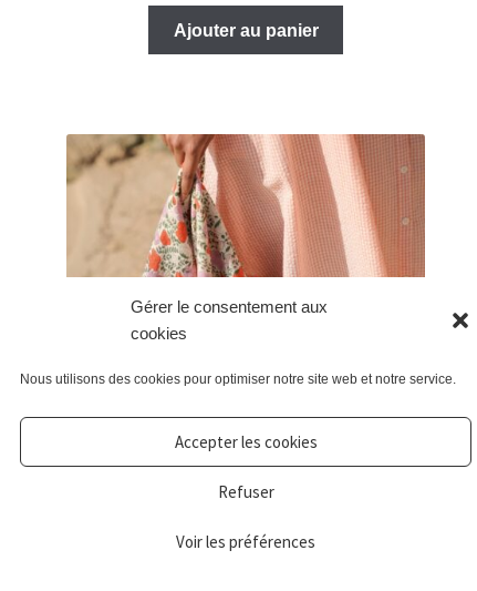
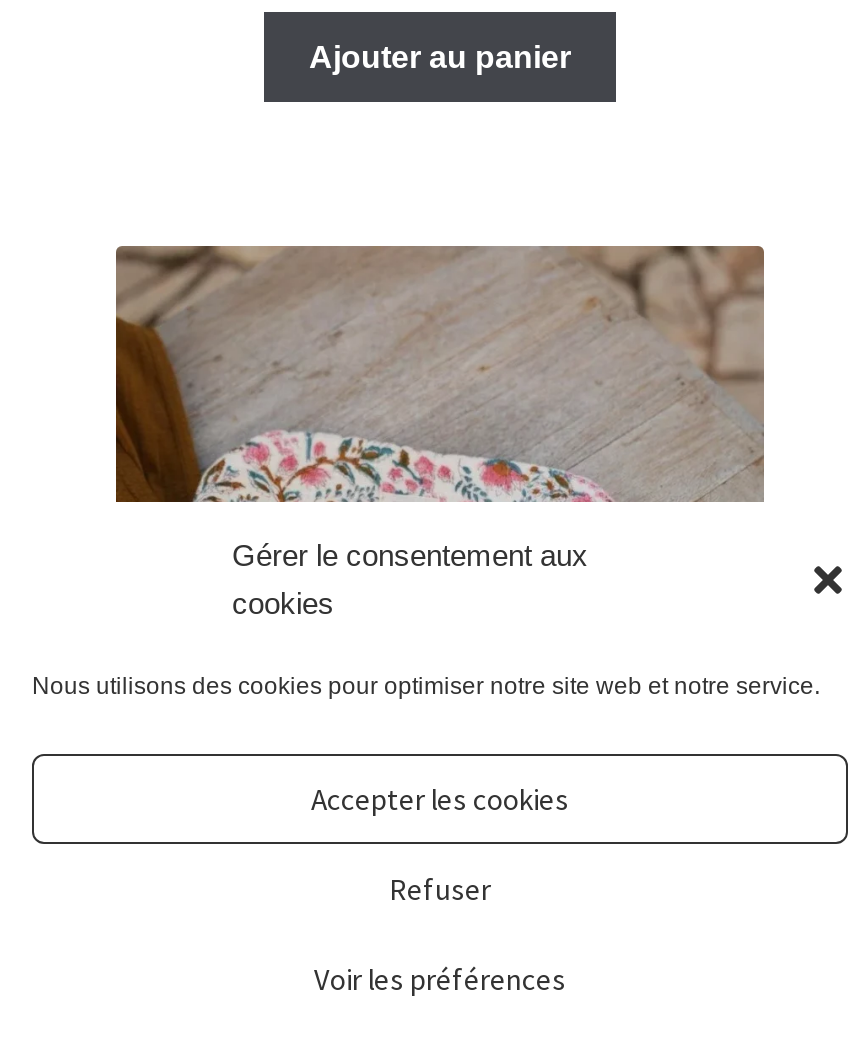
[65,133,425,278] [image] -> [114,245,764,503] [image]

